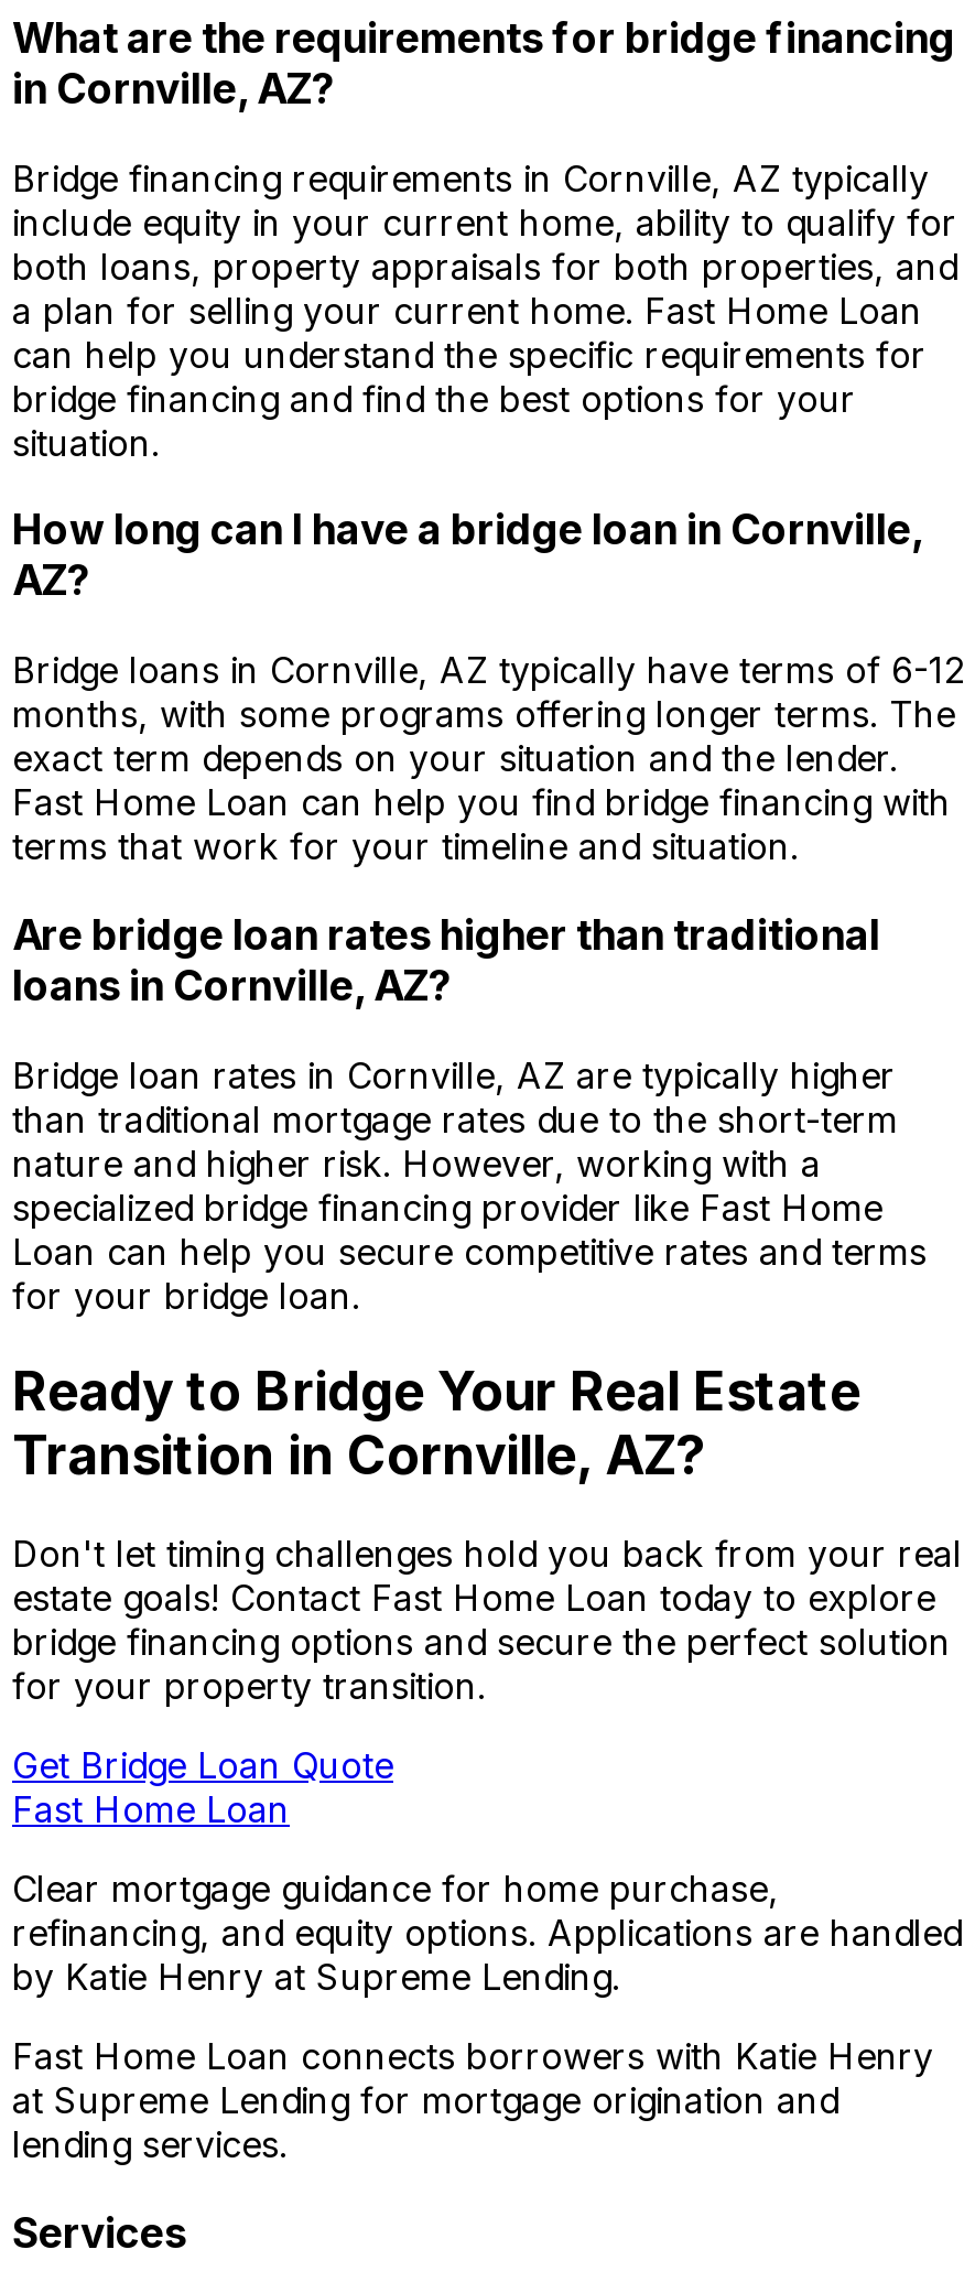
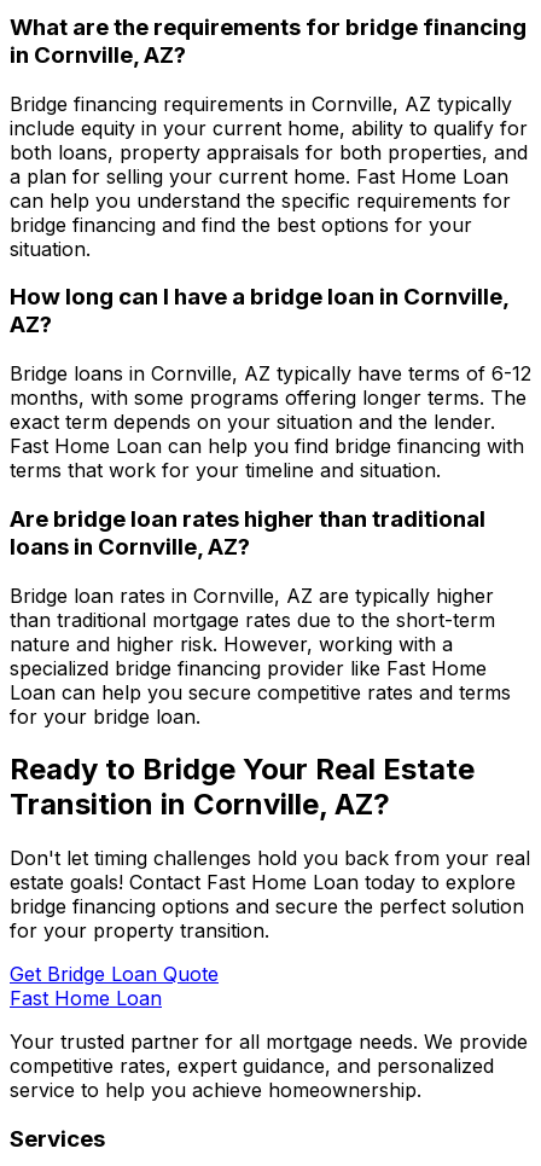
[12,1867,962,2167] Clear mortgage guidance for home purchase, | refinancing, and equity options. Applications are handled | by Katie Henry at Supreme Lending. | Fast Home Loan connects borrowers with Katie Henry | at Supreme Lending for mortgage origination and | lending services. -> [10,1030,528,1102] Your trusted partner for all mortgage needs. We provide | competitive rates, expert guidance, and personalized | service to help you achieve homeownership.

